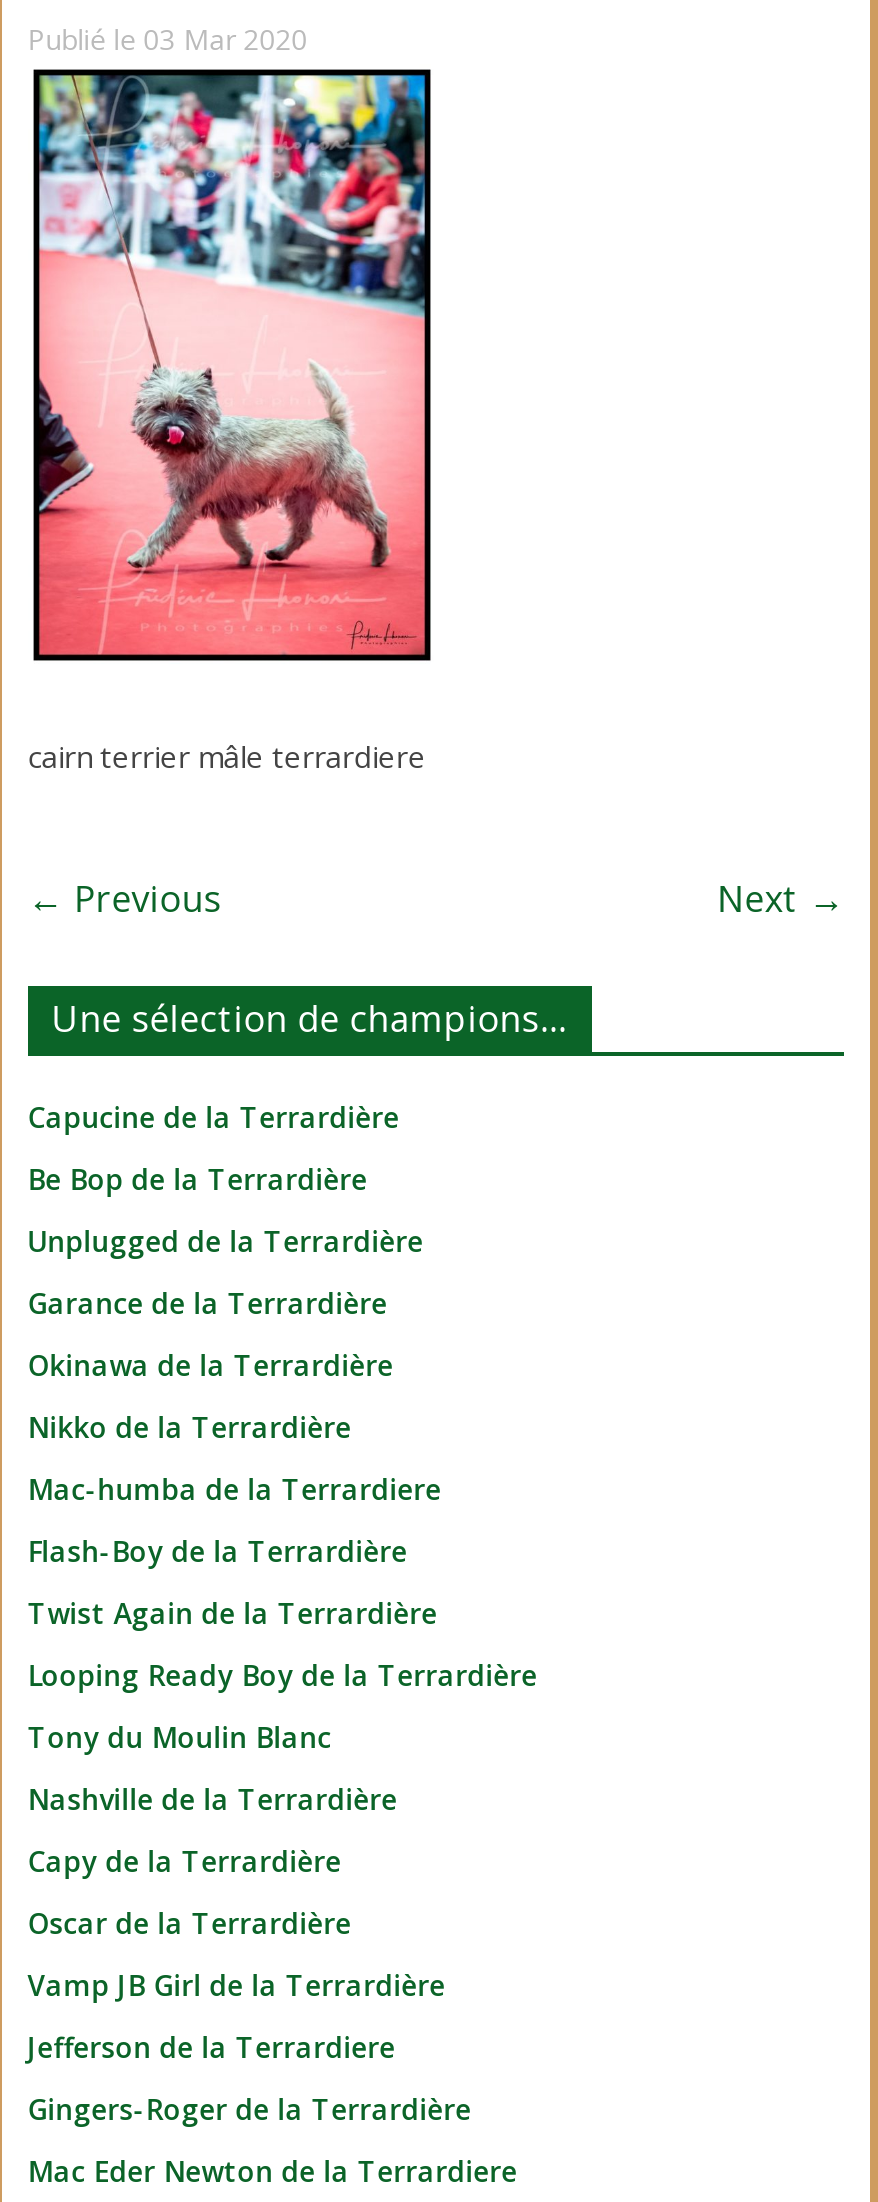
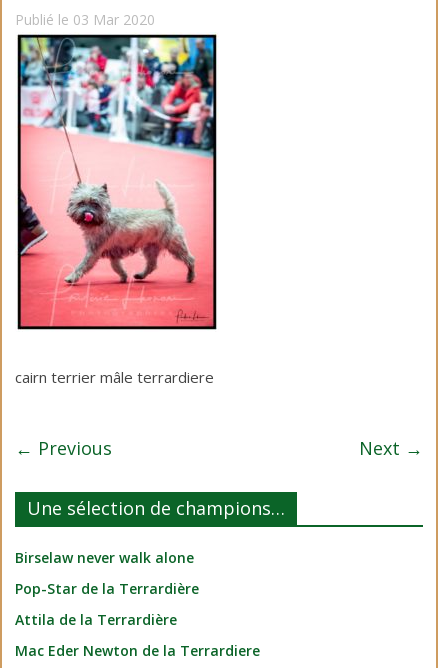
[28,1097,538,2127] Capucine de la Terrardière | Be Bop de la Terrardière | Unplugged de la Terrardière | Garance de la Terrardière | Okinawa de la Terrardière | Nikko de la Terrardière | Mac-humba de la Terrardiere | Flash-Boy de la Terrardière | Twist Again de la Terrardière | Looping Ready Boy de la Terrardière | Tony du Moulin Blanc | Nashville de la Terrardière | Capy de la Terrardière | Oscar de la Terrardière | Vamp JB Girl de la Terrardière | Jefferson de la Terrardiere | Gingers-Roger de la Terrardière -> [15,548,199,629] Birselaw never walk alone | Pop-Star de la Terrardière | Attila de la Terrardière

